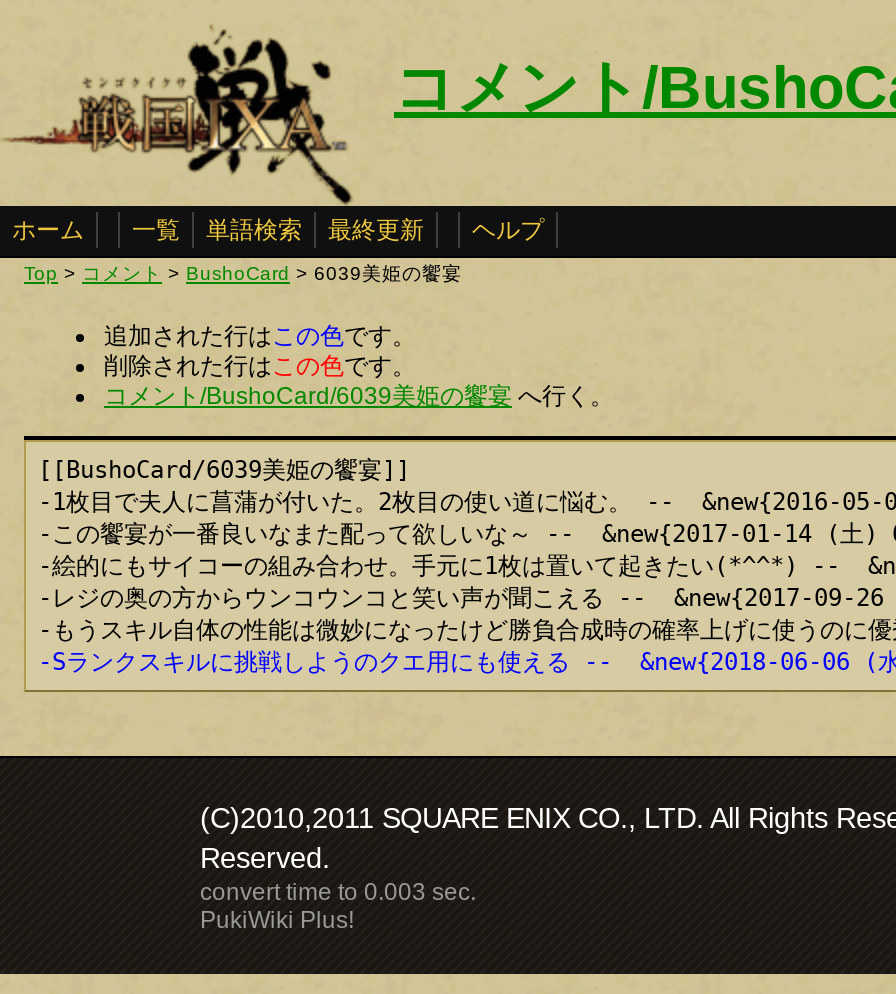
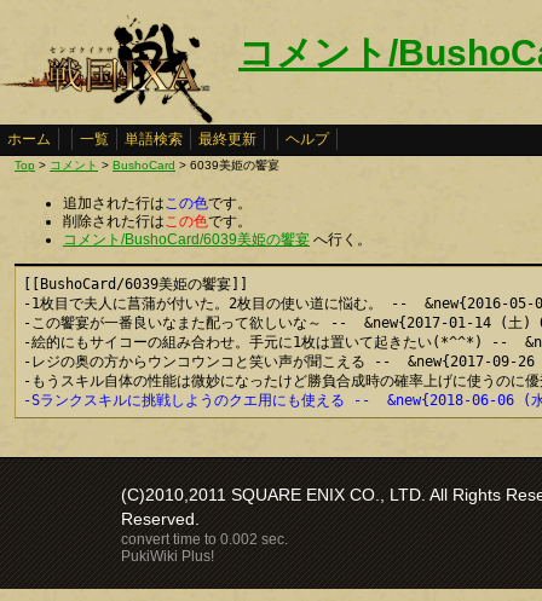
[200,878,476,906] convert time to 0.003 sec. -> [121,531,288,548] convert time to 0.002 sec.

